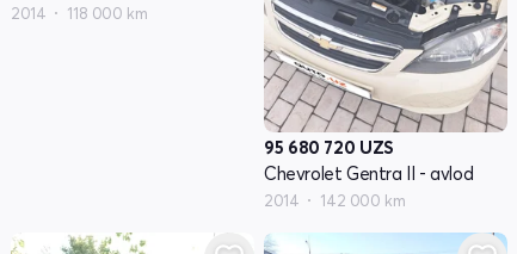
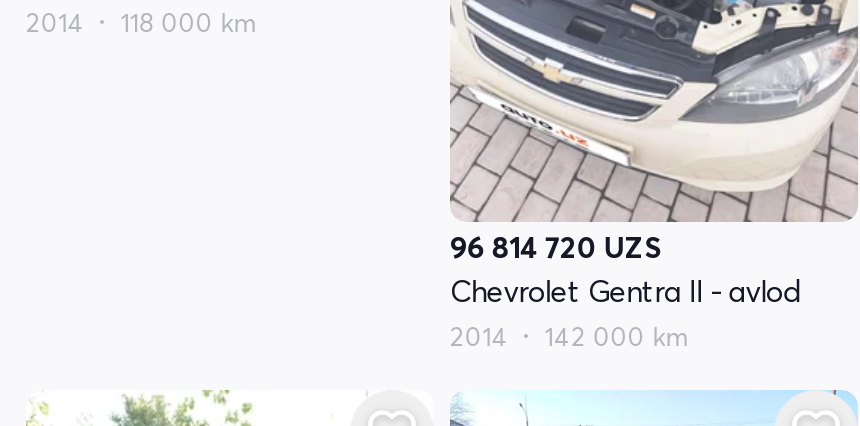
[264,136,394,159] 95 680 720 UZS -> [450,228,662,266] 96 814 720 UZS

